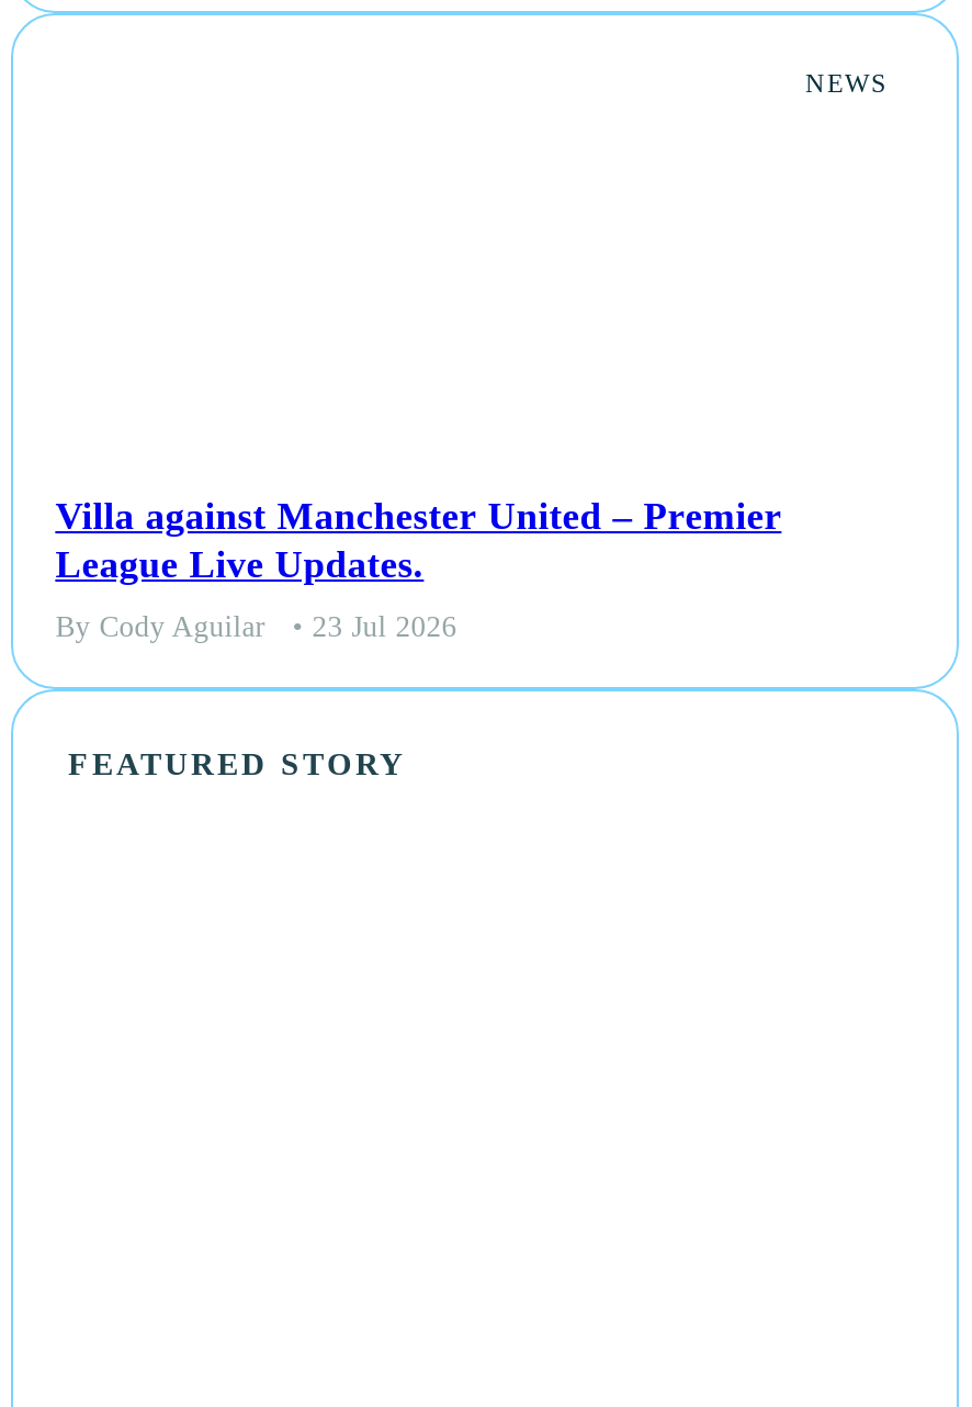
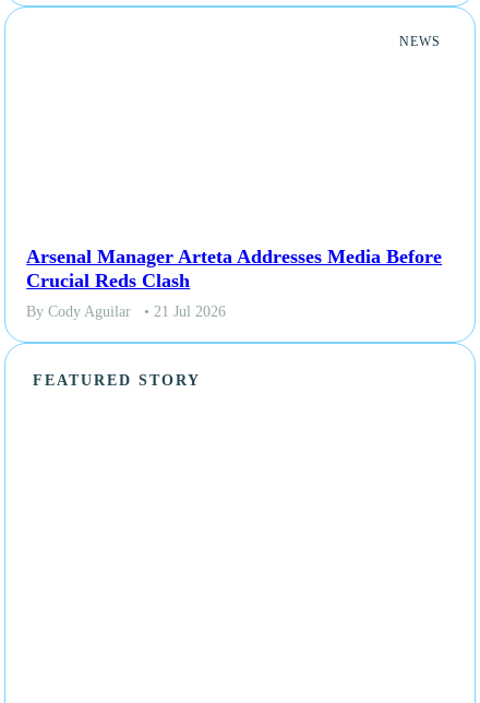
[55,493,782,586] Villa against Manchester United – Premier | League Live Updates. -> [26,245,442,291] Arsenal Manager Arteta Addresses Media Before | Crucial Reds Clash
[55,610,457,643] By Cody Aguilar • 23 Jul 2026 -> [26,303,226,320] By Cody Aguilar • 21 Jul 2026

